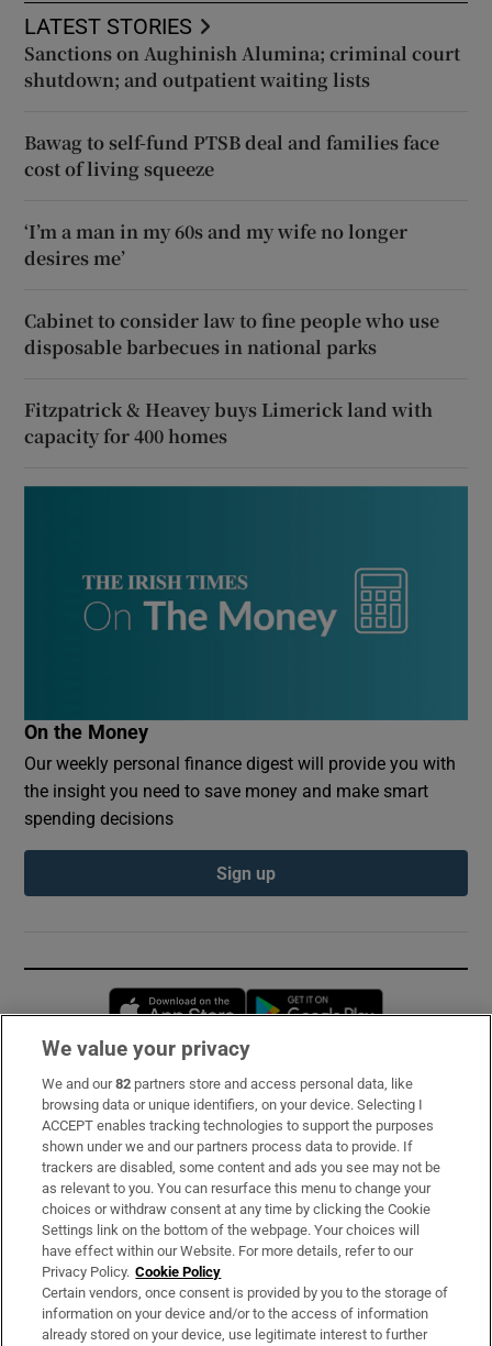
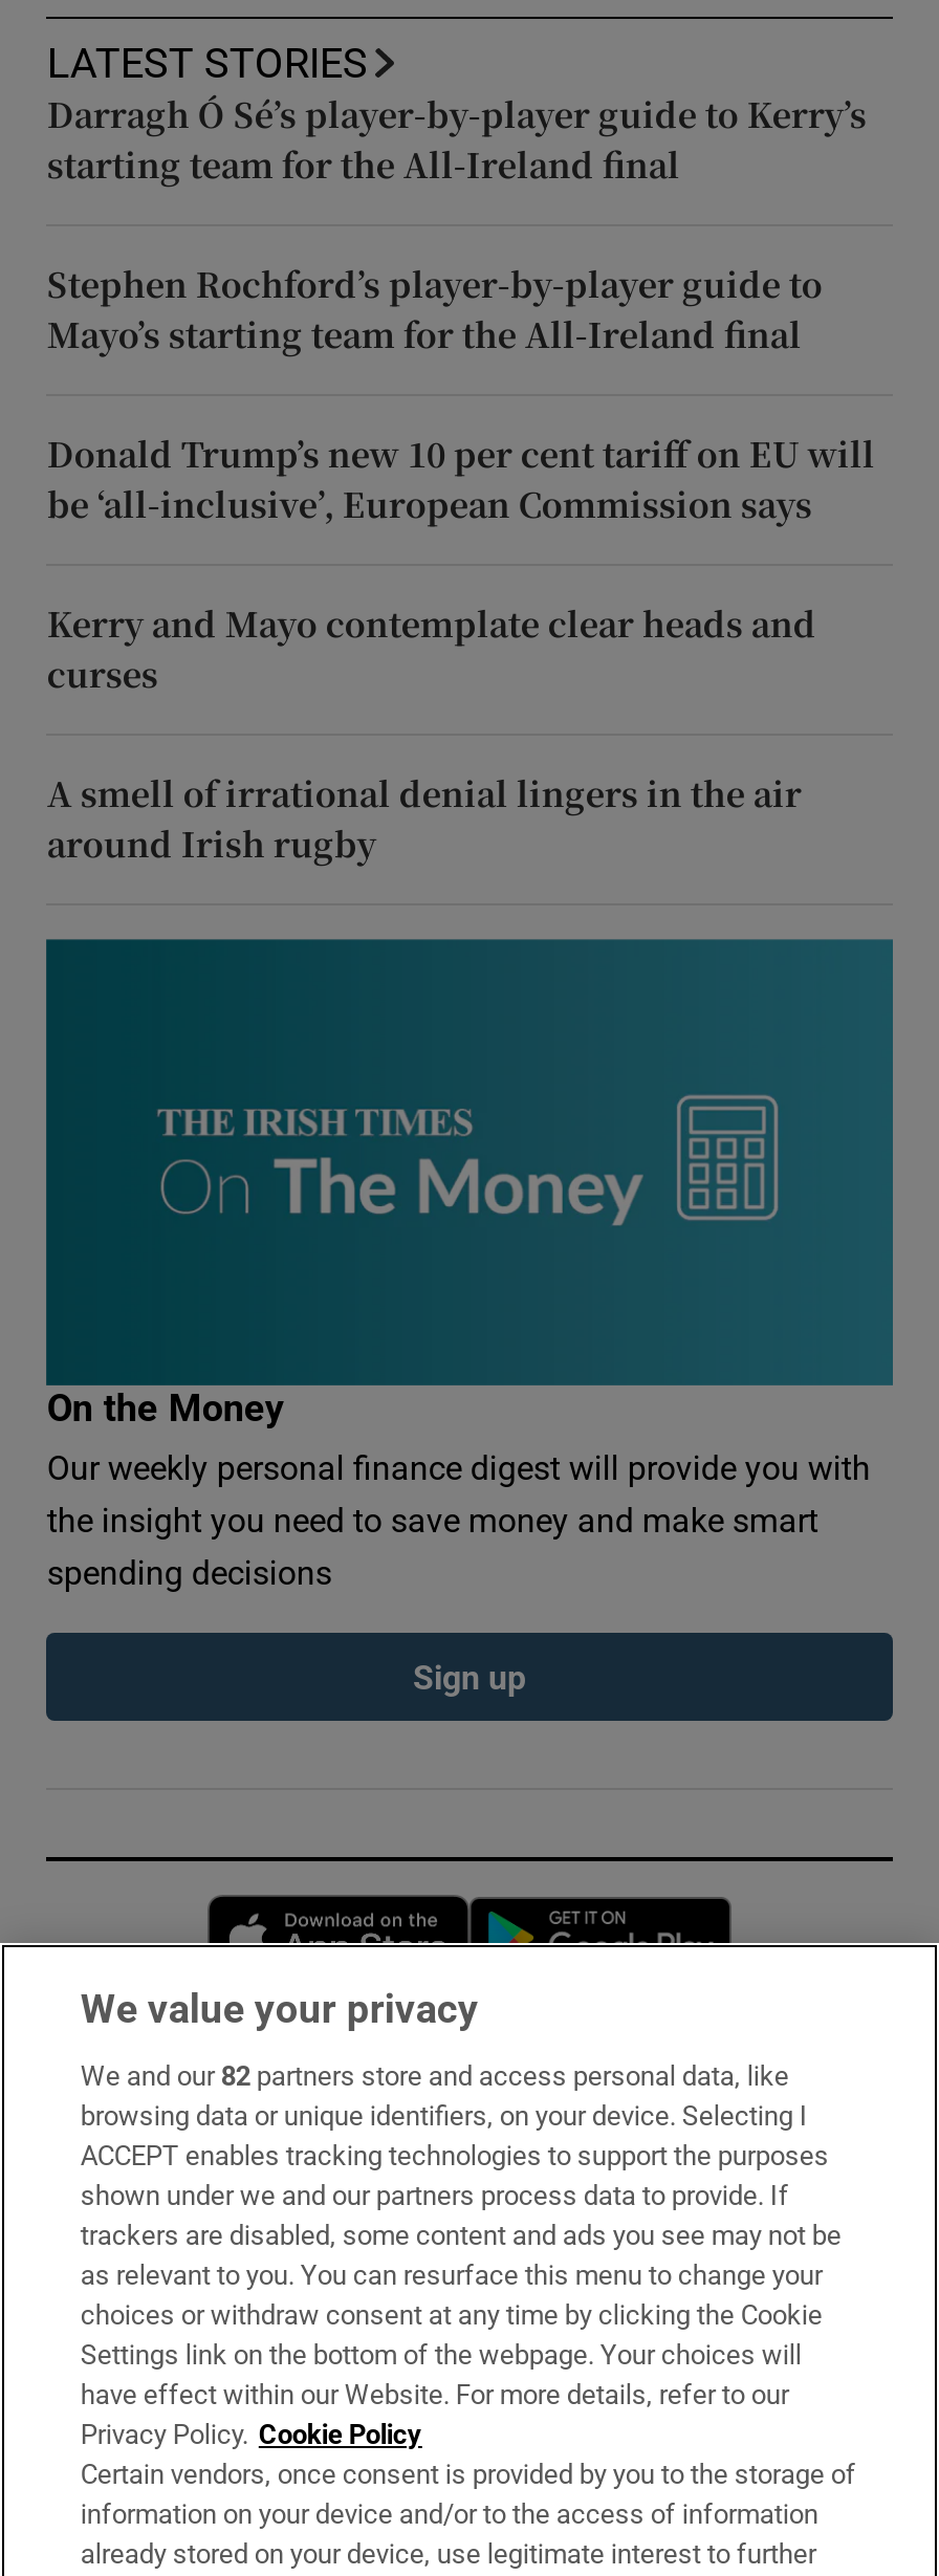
[25,41,461,93] Sanctions on Aughinish Alumina; criminal court | shutdown; and outpatient waiting lists -> [47,91,866,189] Darragh Ó Sé’s player-by-player guide to Kerry’s | starting team for the All-Ireland final
[25,130,440,182] Bawag to self-fund PTSB deal and families face | cost of living squeeze -> [47,261,822,359] Stephen Rochford’s player-by-player guide to | Mayo’s starting team for the All-Ireland final
[25,219,408,271] ‘I’m a man in my 60s and my wife no longer | desires me’ -> [47,431,875,529] Donald Trump’s new 10 per cent tariff on EU will | be ‘all-inclusive’, European Commission says
[25,308,440,360] Cabinet to consider law to fine people who use | disposable barbecues in national parks -> [47,600,816,699] Kerry and Mayo contemplate clear heads and | curses
[25,397,433,449] Fitzpatrick & Heavey buys Limerick land with | capacity for 400 homes -> [47,770,802,869] A smell of irrational denial lingers in the air | around Irish rugby

